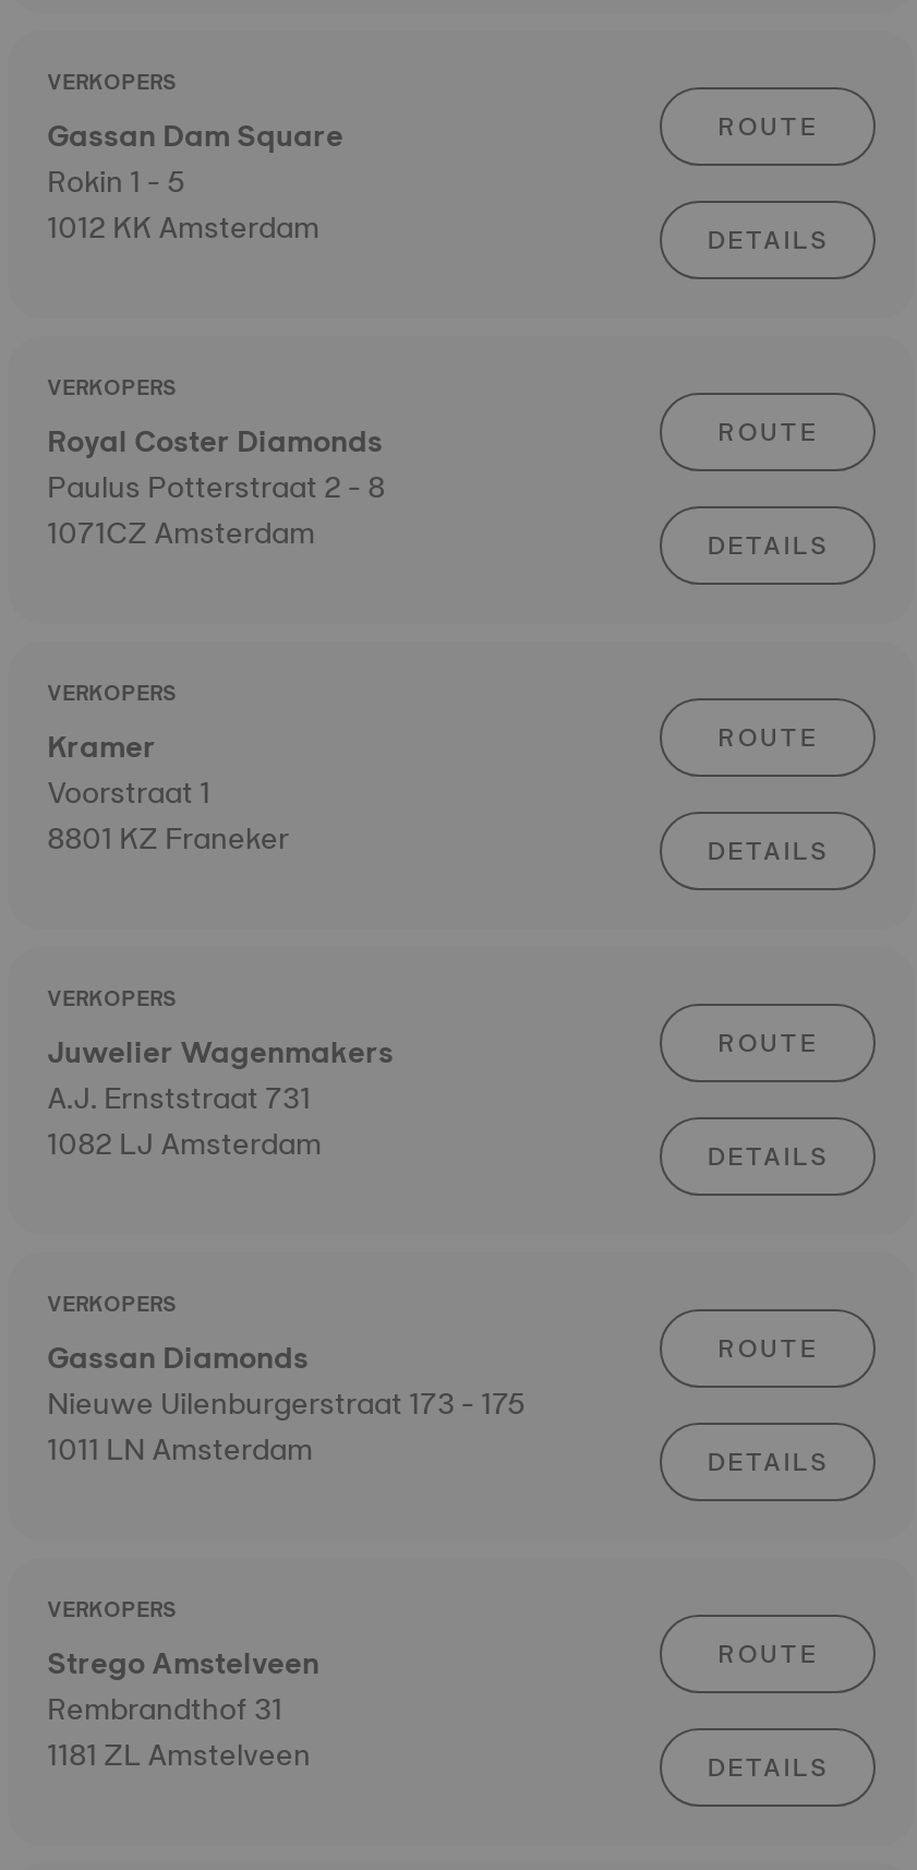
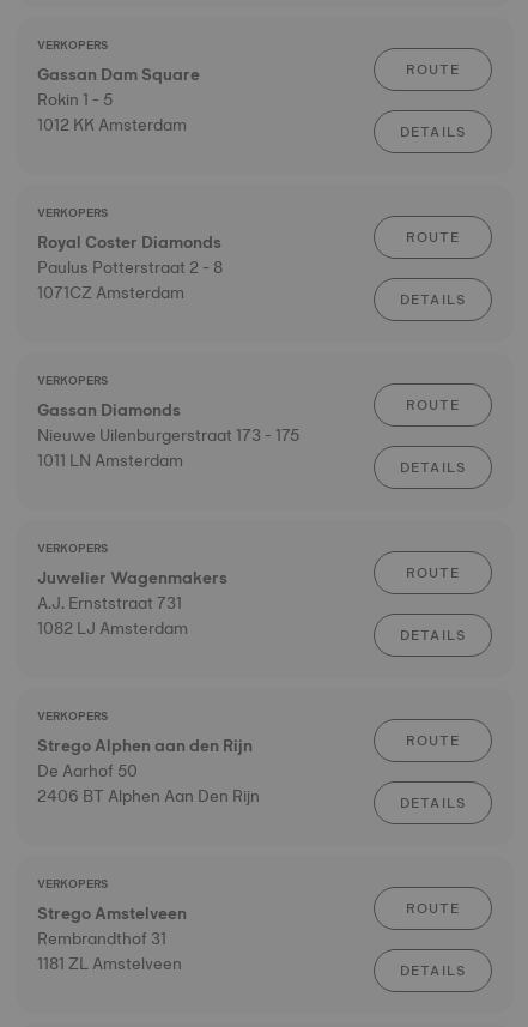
[47,720,289,864] Kramer | Voorstraat 1 | 8801 KZ Franeker -> none
moved [47,1331,524,1475] -> [37,395,299,475]: Gassan Diamonds | Nieuwe Uilenburgerstraat 173 - 175 | 1011 LN Amsterdam
none -> [37,731,260,810] Strego Alphen aan den Rijn | De Aarhof 50 | 2406 BT Alphen Aan Den Rijn

